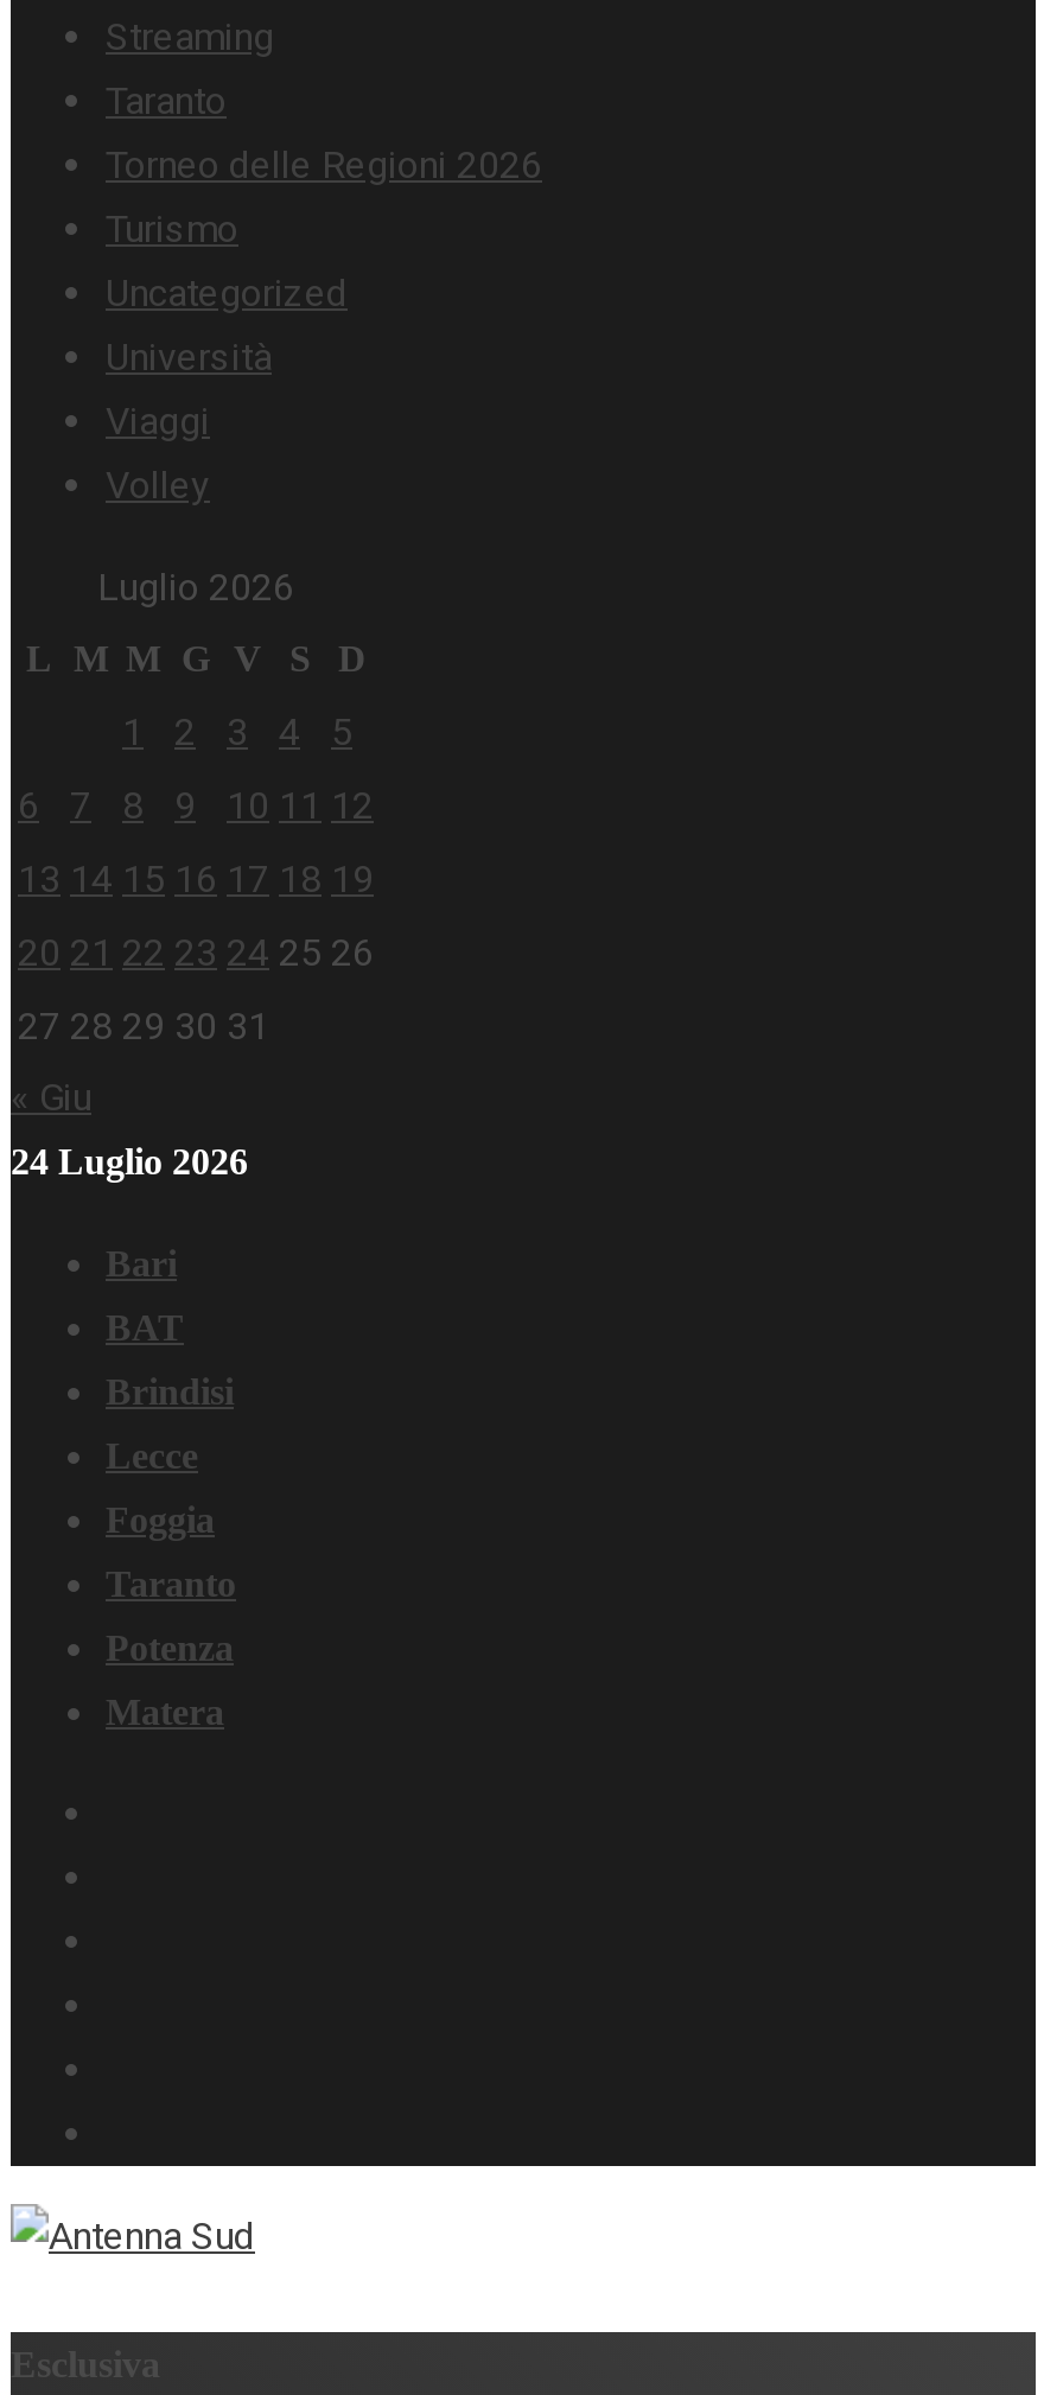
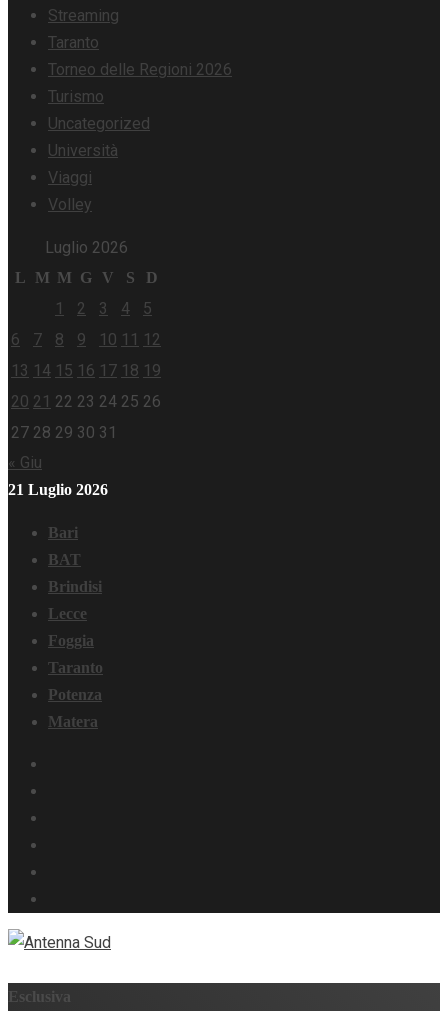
[11,1142,248,1182] 24 Luglio 2026 -> [8,481,108,498] 21 Luglio 2026

